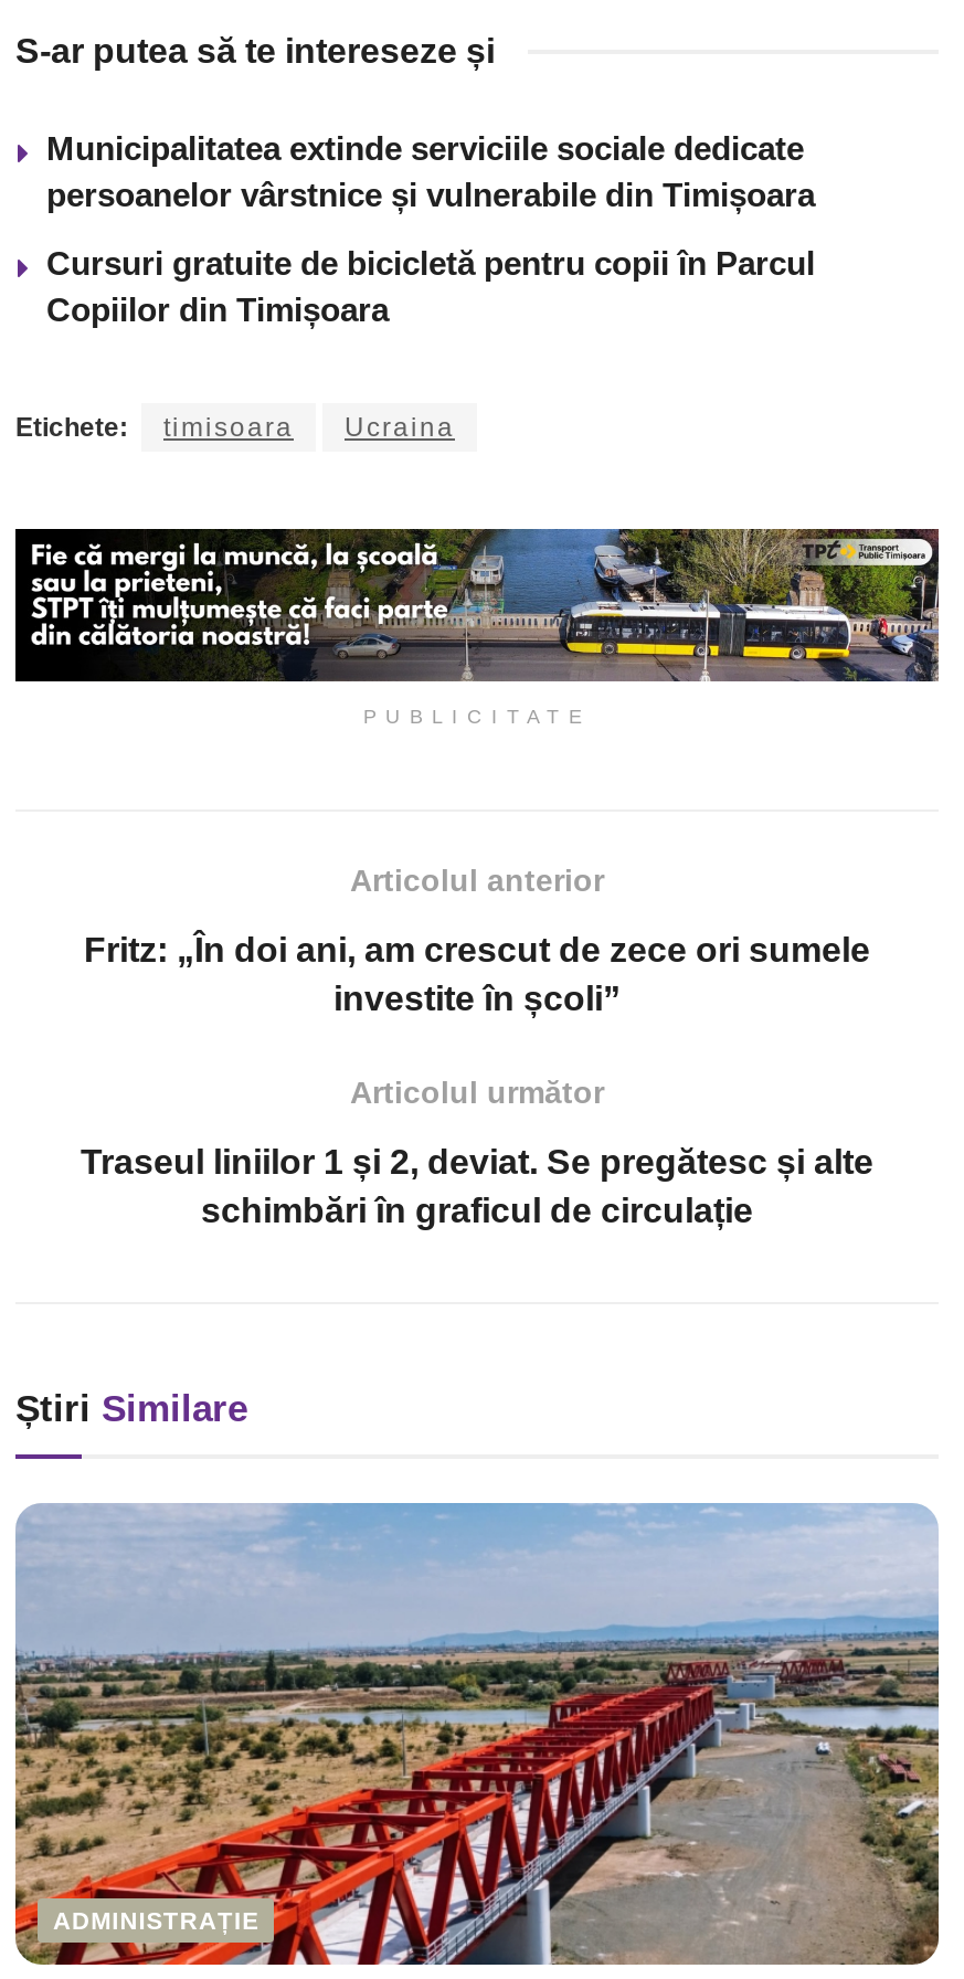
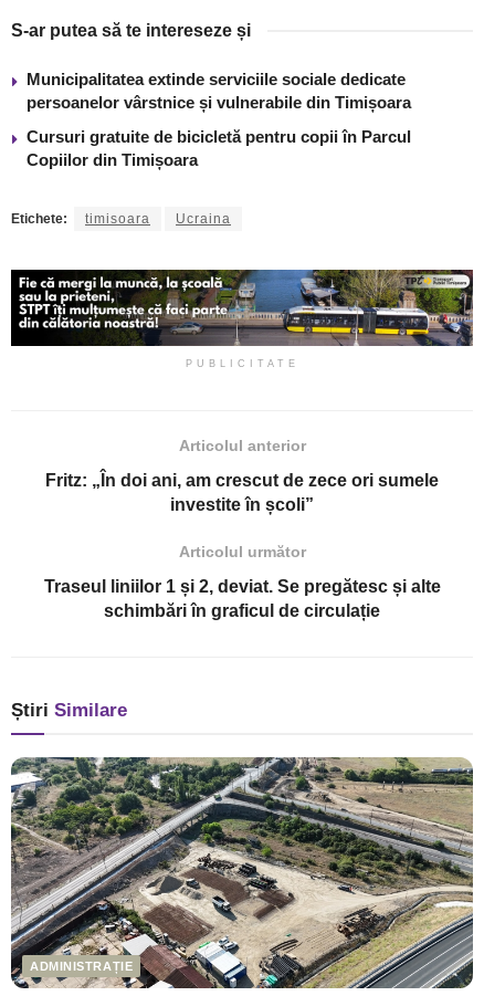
[13,1501,939,1967] [image] -> [10,756,474,989] [image]

